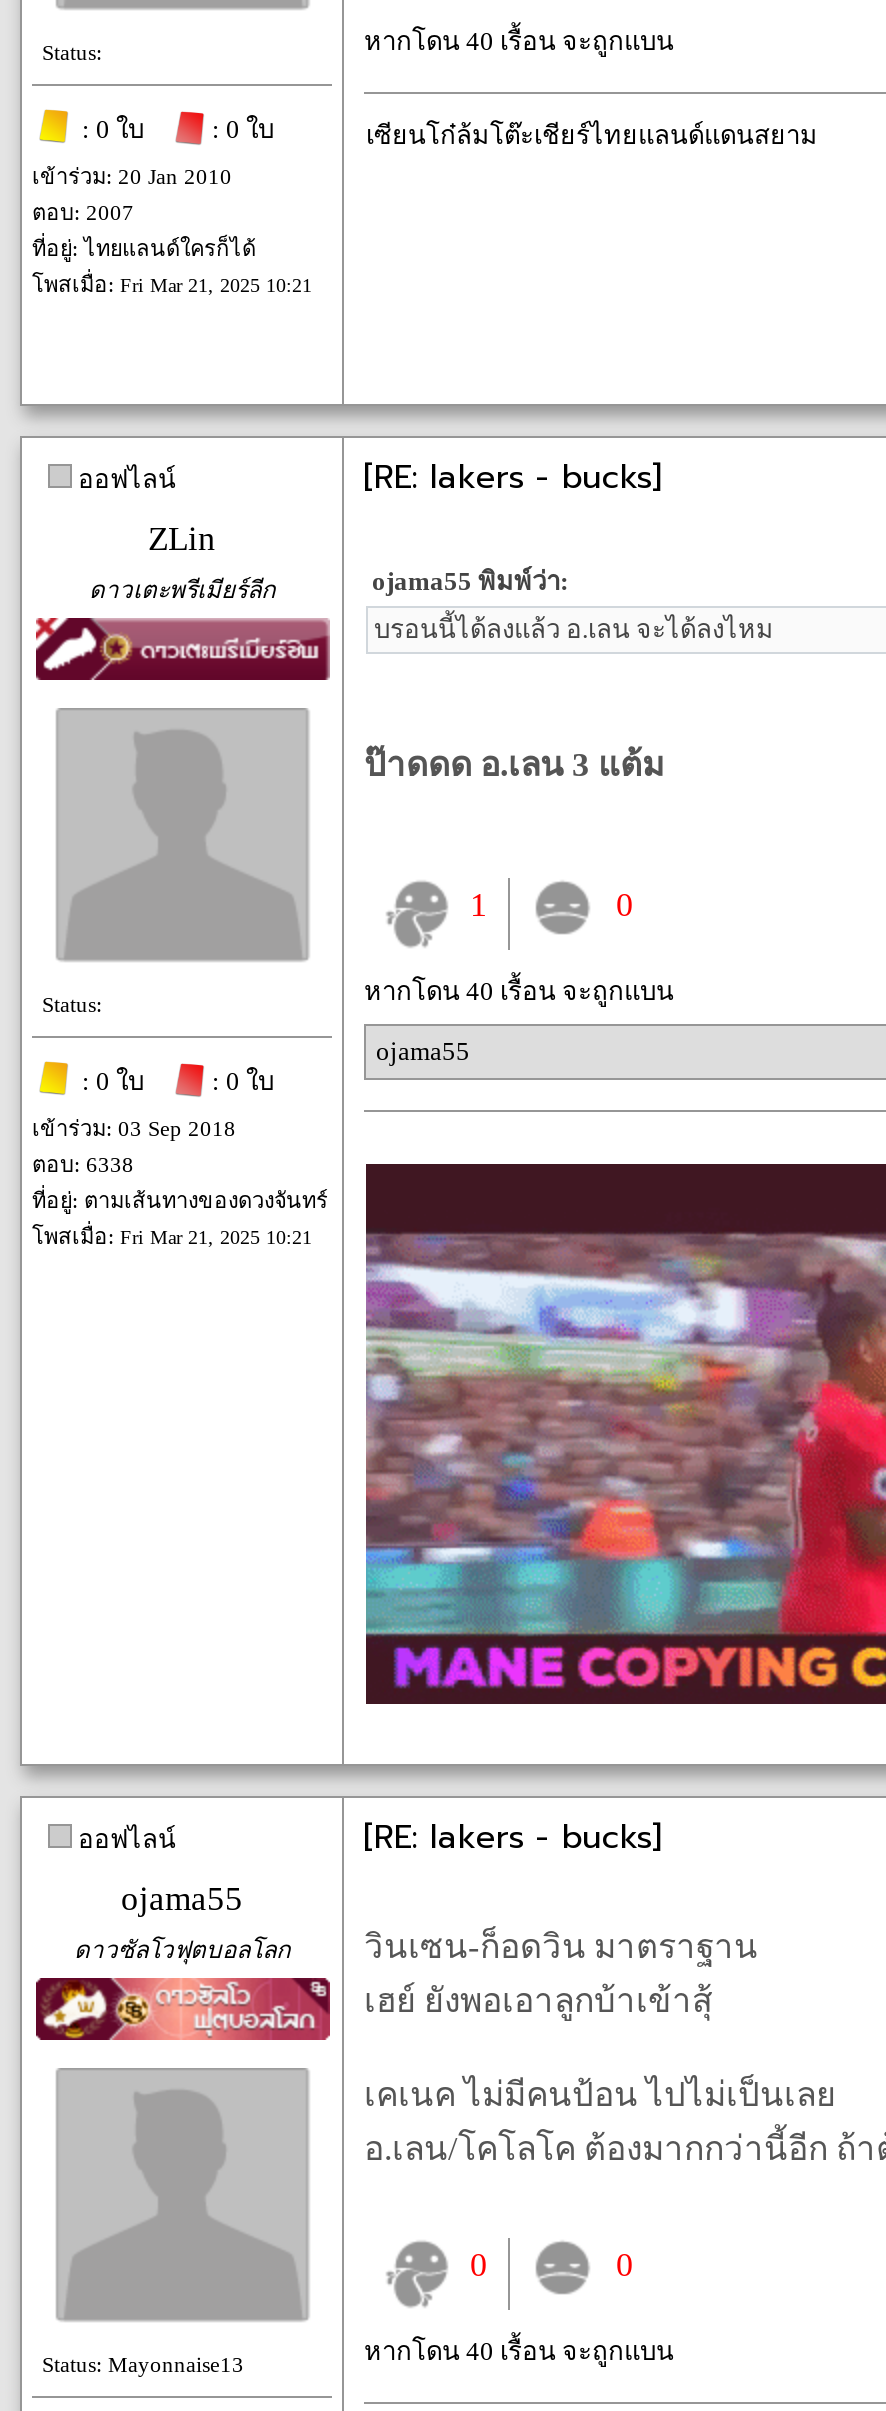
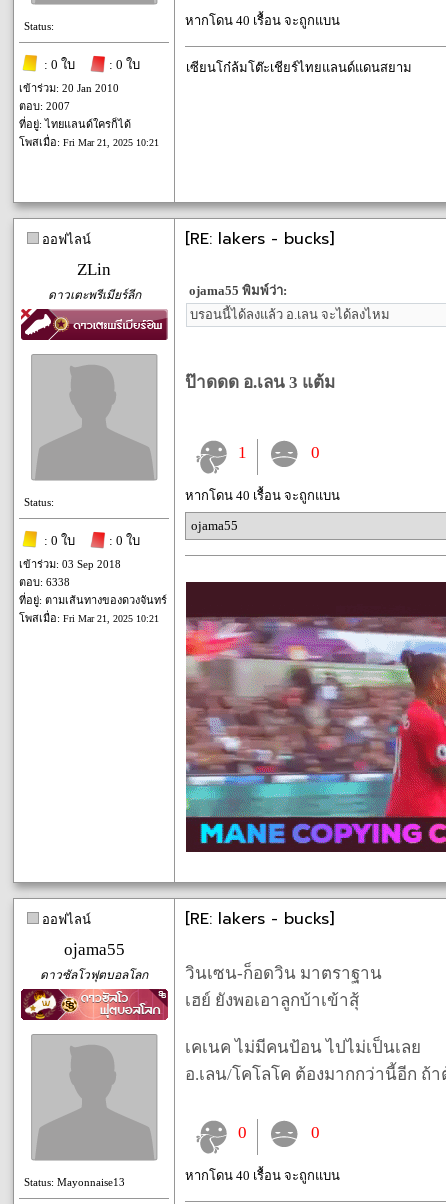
[364,1236,880,1688] [image] -> [185,618,443,844] [image]

